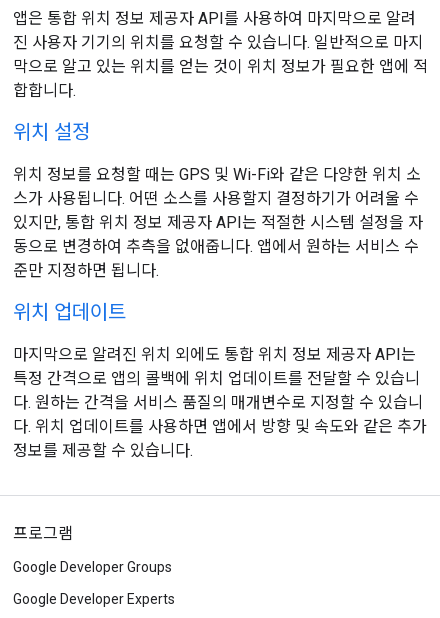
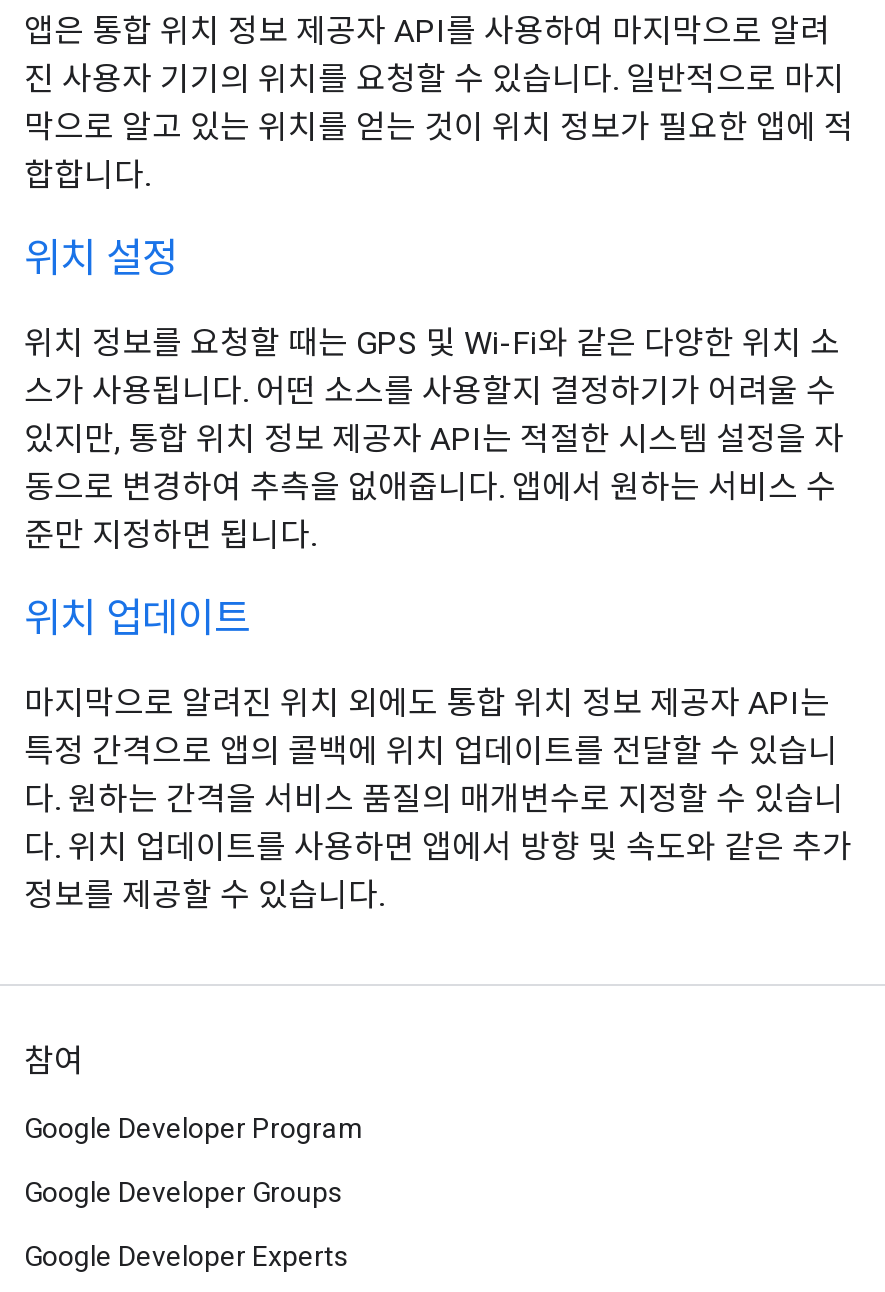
[13,524,73,544] 프로그램 -> [24,1042,364,1144] 참여 | Google Developer Program

